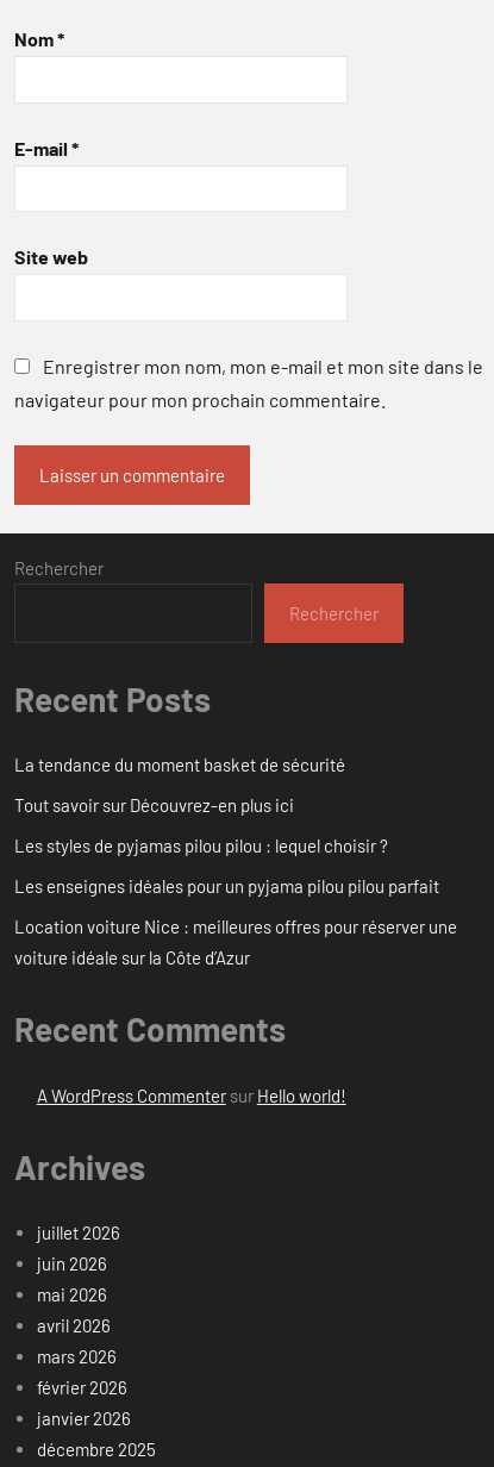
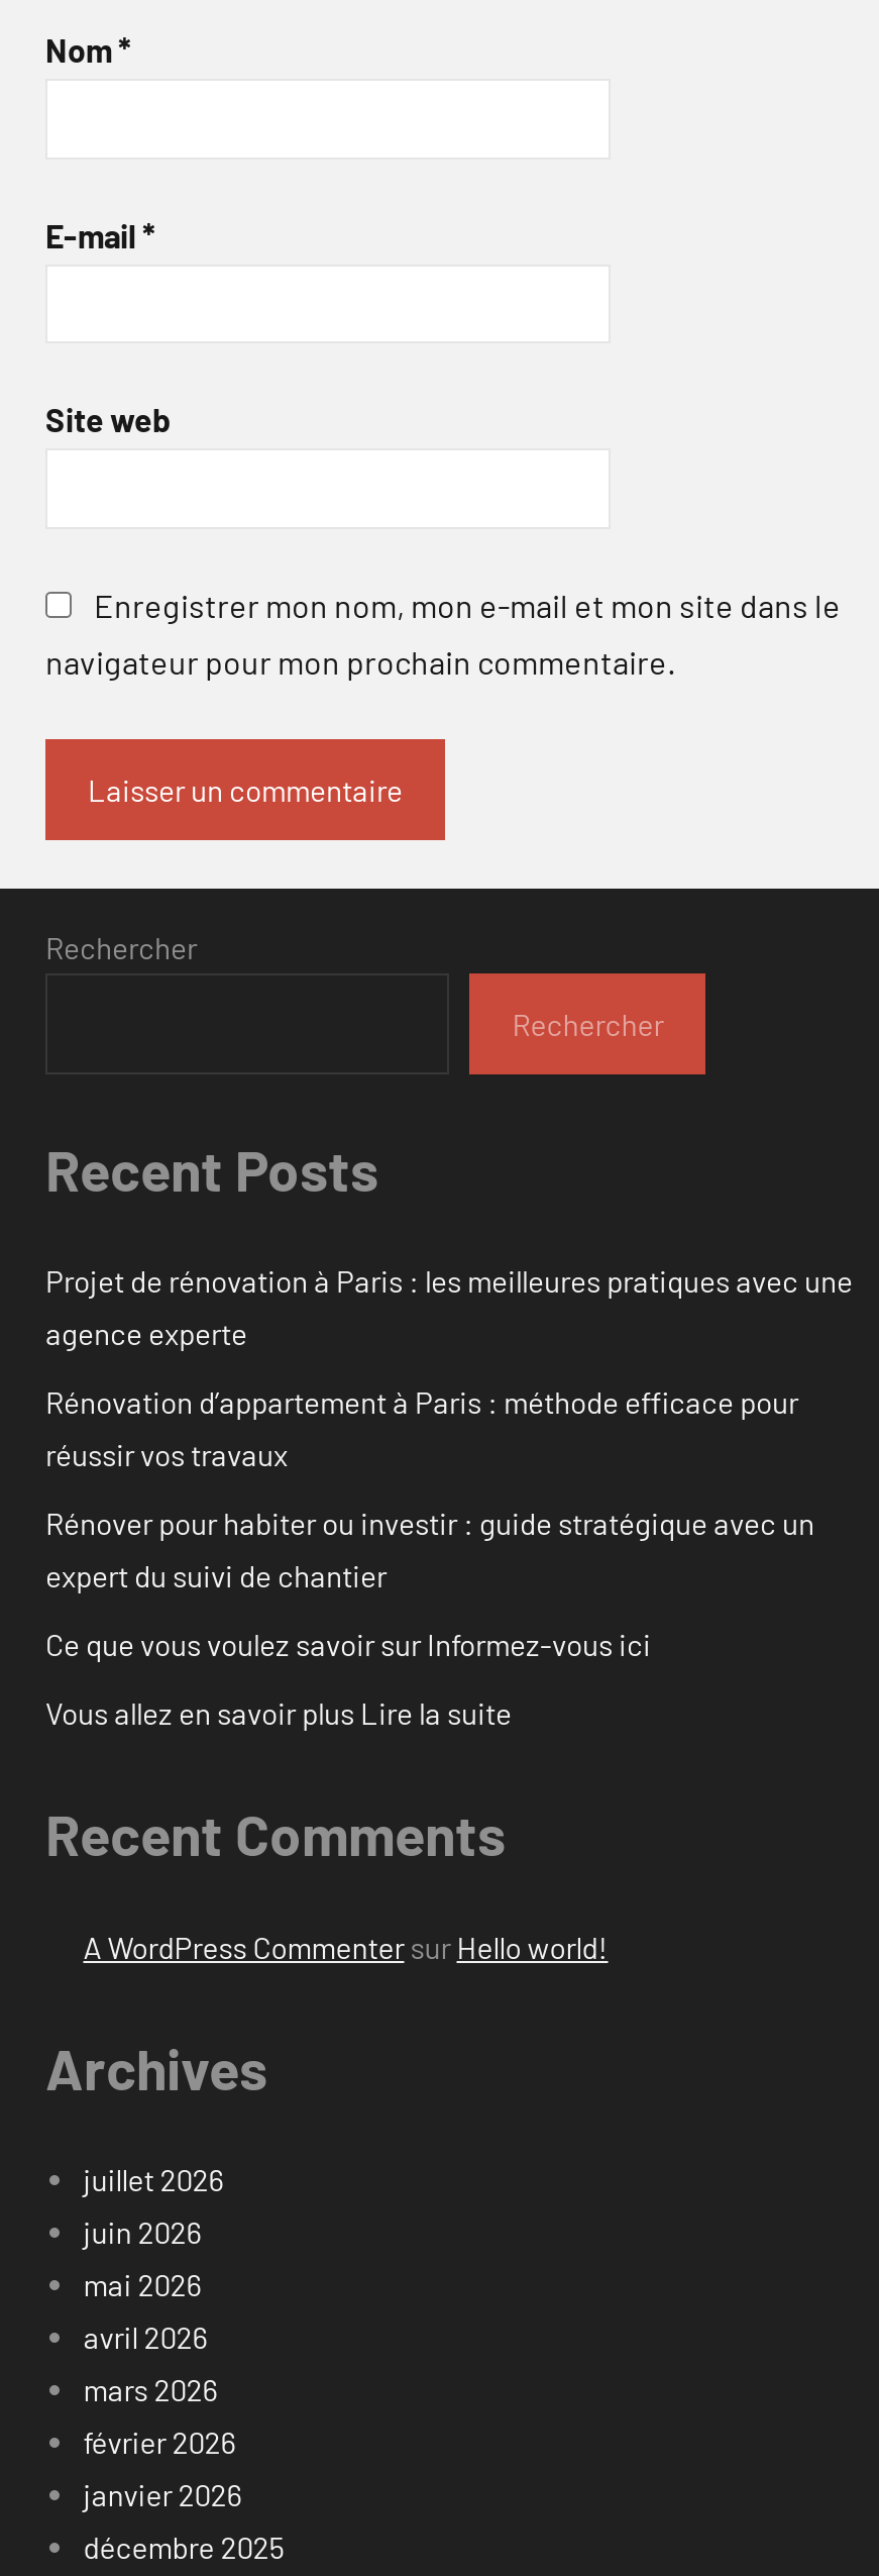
[14,754,345,776] La tendance du moment basket de sécurité -> [45,1263,853,1352] Projet de rénovation à Paris : les meilleures pratiques avec une | agence experte
[14,795,294,816] Tout savoir sur Découvrez-en plus ici -> [45,1384,798,1473] Rénovation d’appartement à Paris : méthode efficace pour | réussir vos travaux
[14,835,388,857] Les styles de pyjamas pilou pilou : lequel choisir ? -> [45,1505,814,1594] Rénover pour habiter ou investir : guide stratégique avec un | expert du suivi de chantier
[14,876,439,897] Les enseignes idéales pour un pyjama pilou pilou parfait -> [45,1626,651,1663] Ce que vous voulez savoir sur Informez-vous ici
[14,916,457,968] Location voiture Nice : meilleures offres pour réserver une | voiture idéale sur la Côte d’Azur -> [45,1695,512,1731] Vous allez en savoir plus Lire la suite

